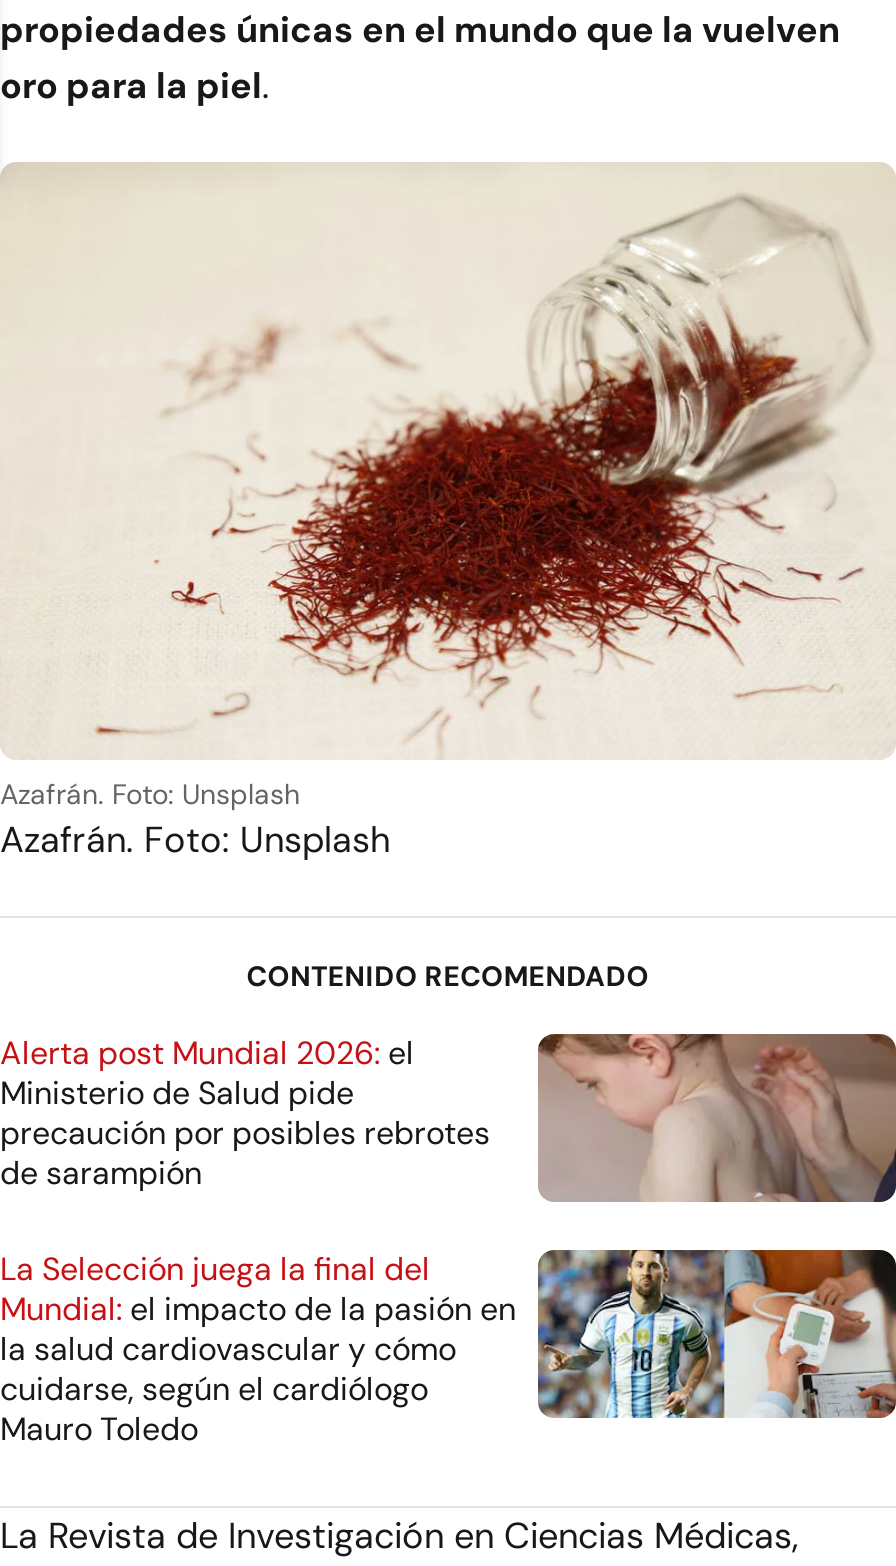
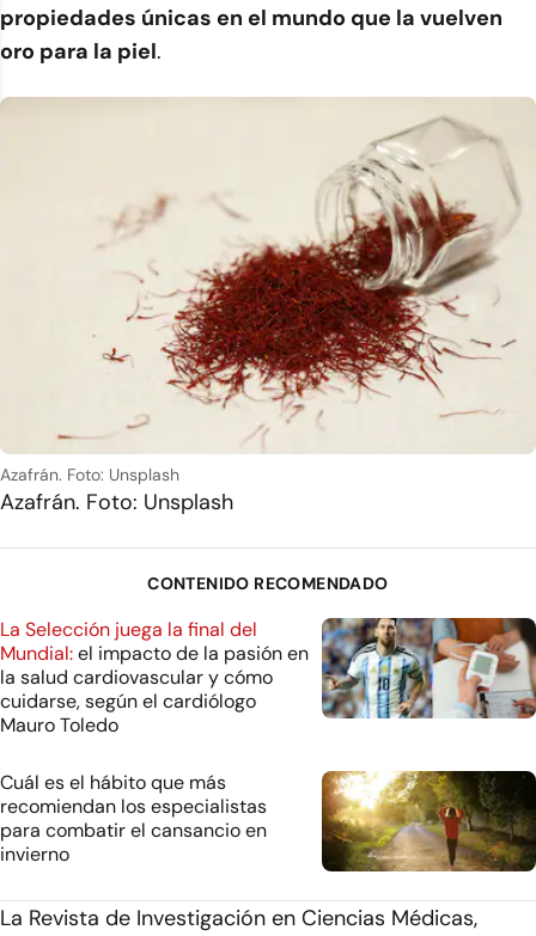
[0,1032,890,1204] [image] | Alerta post Mundial 2026: el | Ministerio de Salud pide | precaución por posibles rebrotes | de sarampión -> none
moved [0,1246,896,1450] -> [0,616,536,737]: [image] | La Selección juega la final del | Mundial: el impacto de la pasión en | la salud cardiovascular y cómo | cuidarse, según el cardiólogo | Mauro Toledo
none -> [0,769,267,866] Cuál es el hábito que más | recomiendan los especialistas | para combatir el cansancio en | invierno
none -> [321,770,532,873] [image]

